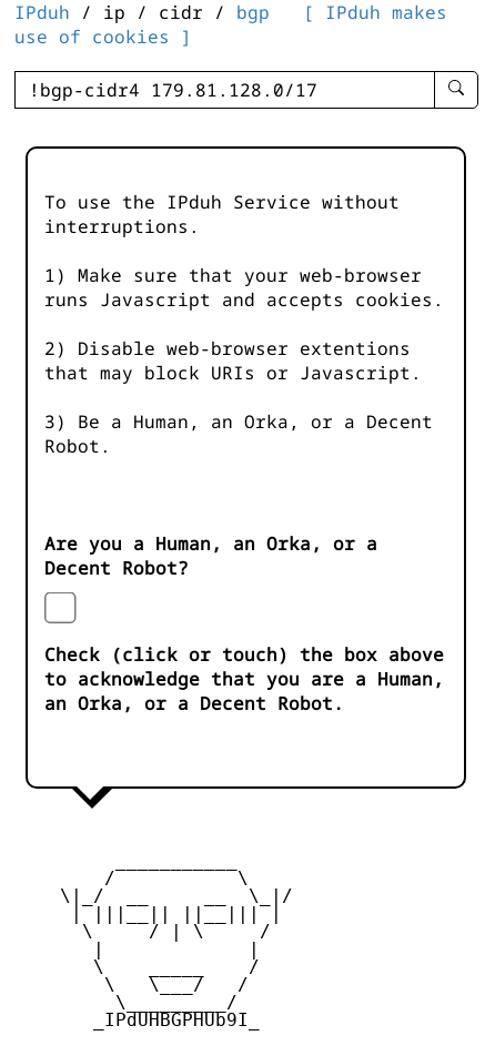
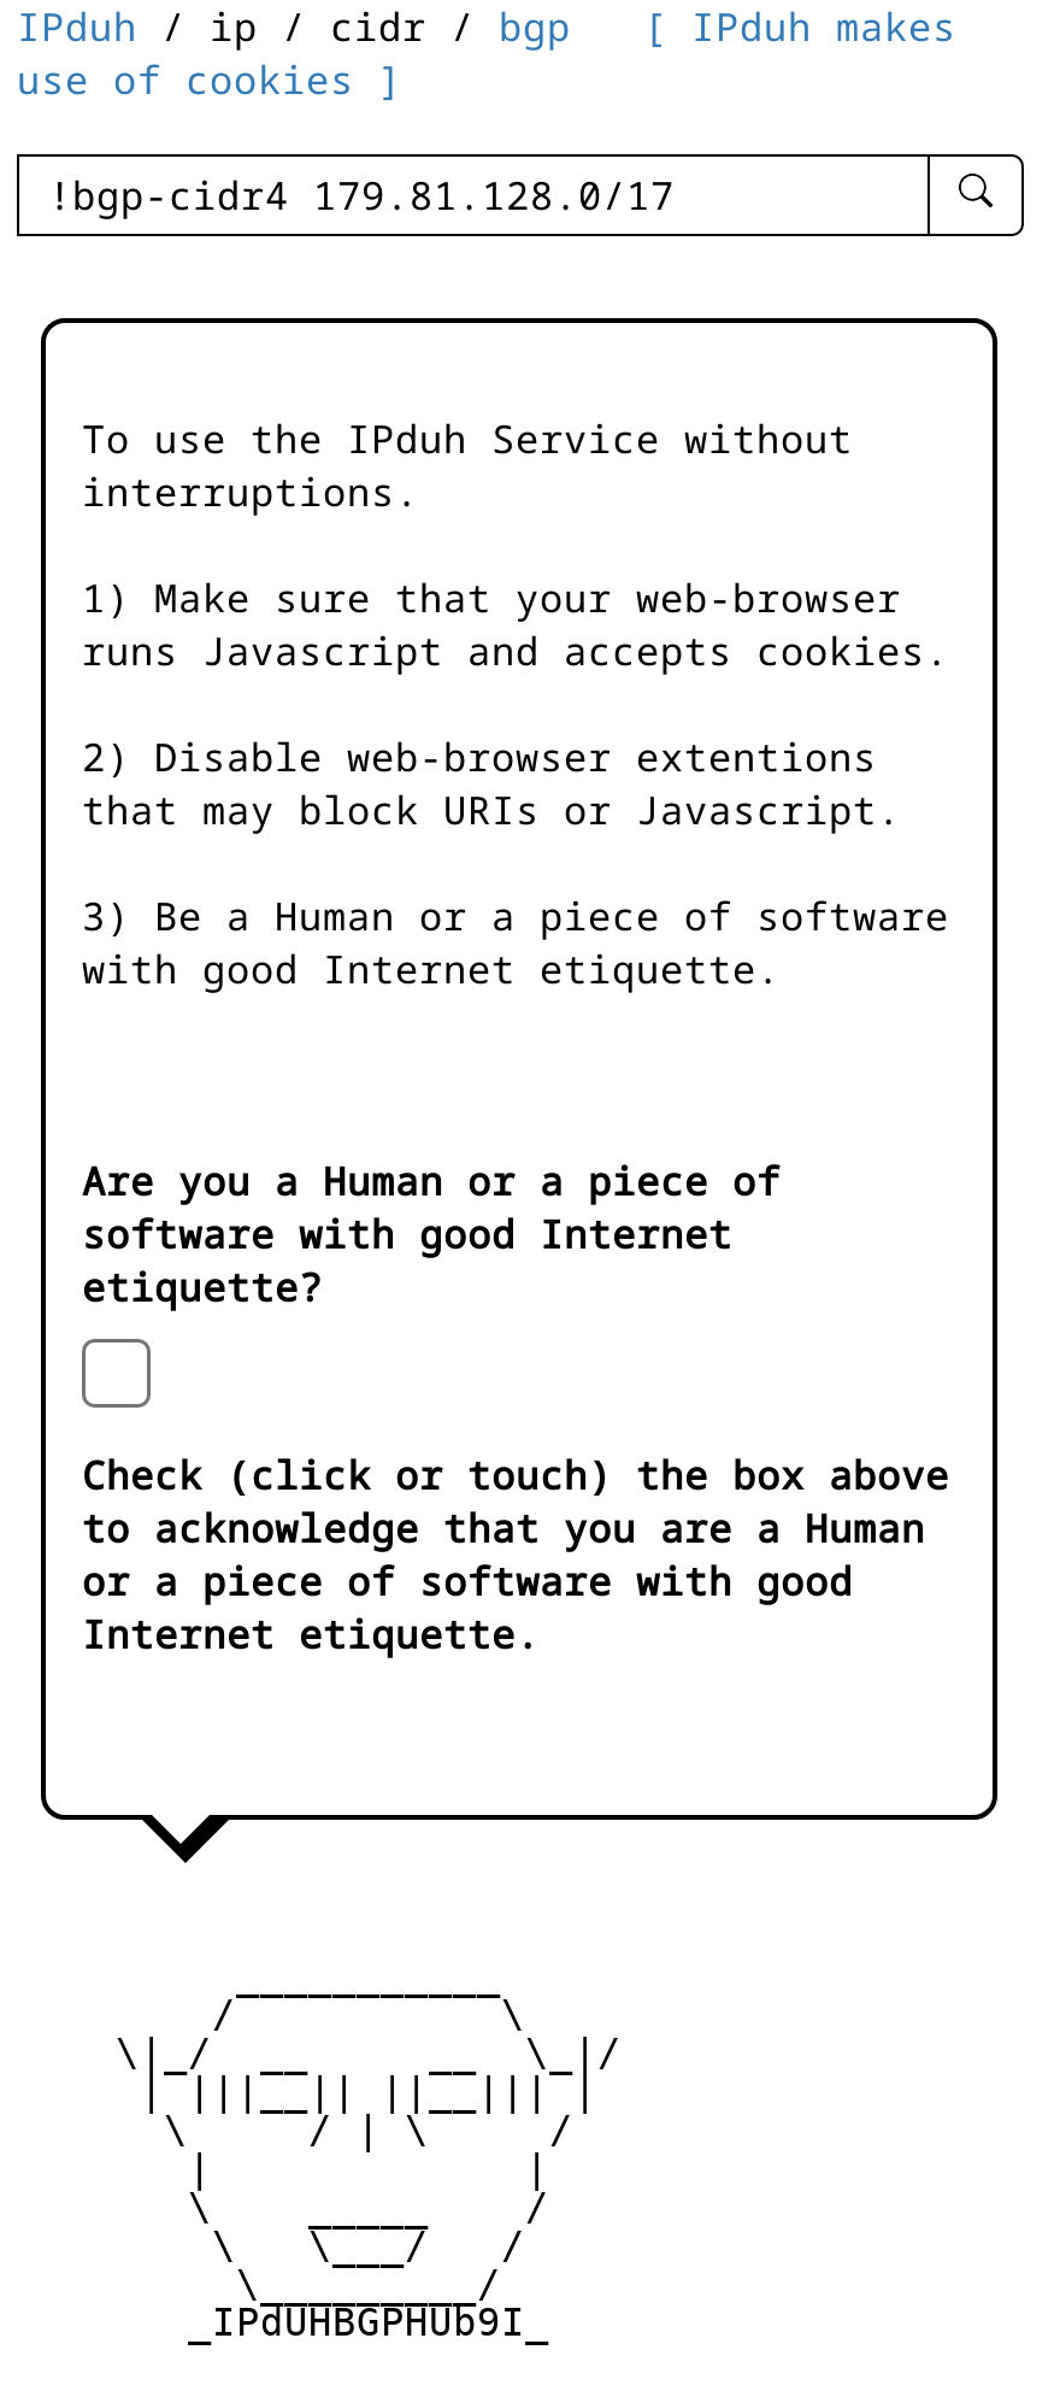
[44,410,433,458] 3) Be a Human, an Orka, or a Decent | Robot. -> [82,890,949,996] 3) Be a Human or a piece of software | with good Internet etiquette.
[44,532,377,580] Are you a Human, an Orka, or a | Decent Robot? -> [82,1155,781,1314] Are you a Human or a piece of | software with good Internet | etiquette?
[44,667,444,716] to acknowledge that you are a Human, | an Orka, or a Decent Robot. -> [82,1502,925,1661] to acknowledge that you are a Human | or a piece of software with good | Internet etiquette.

